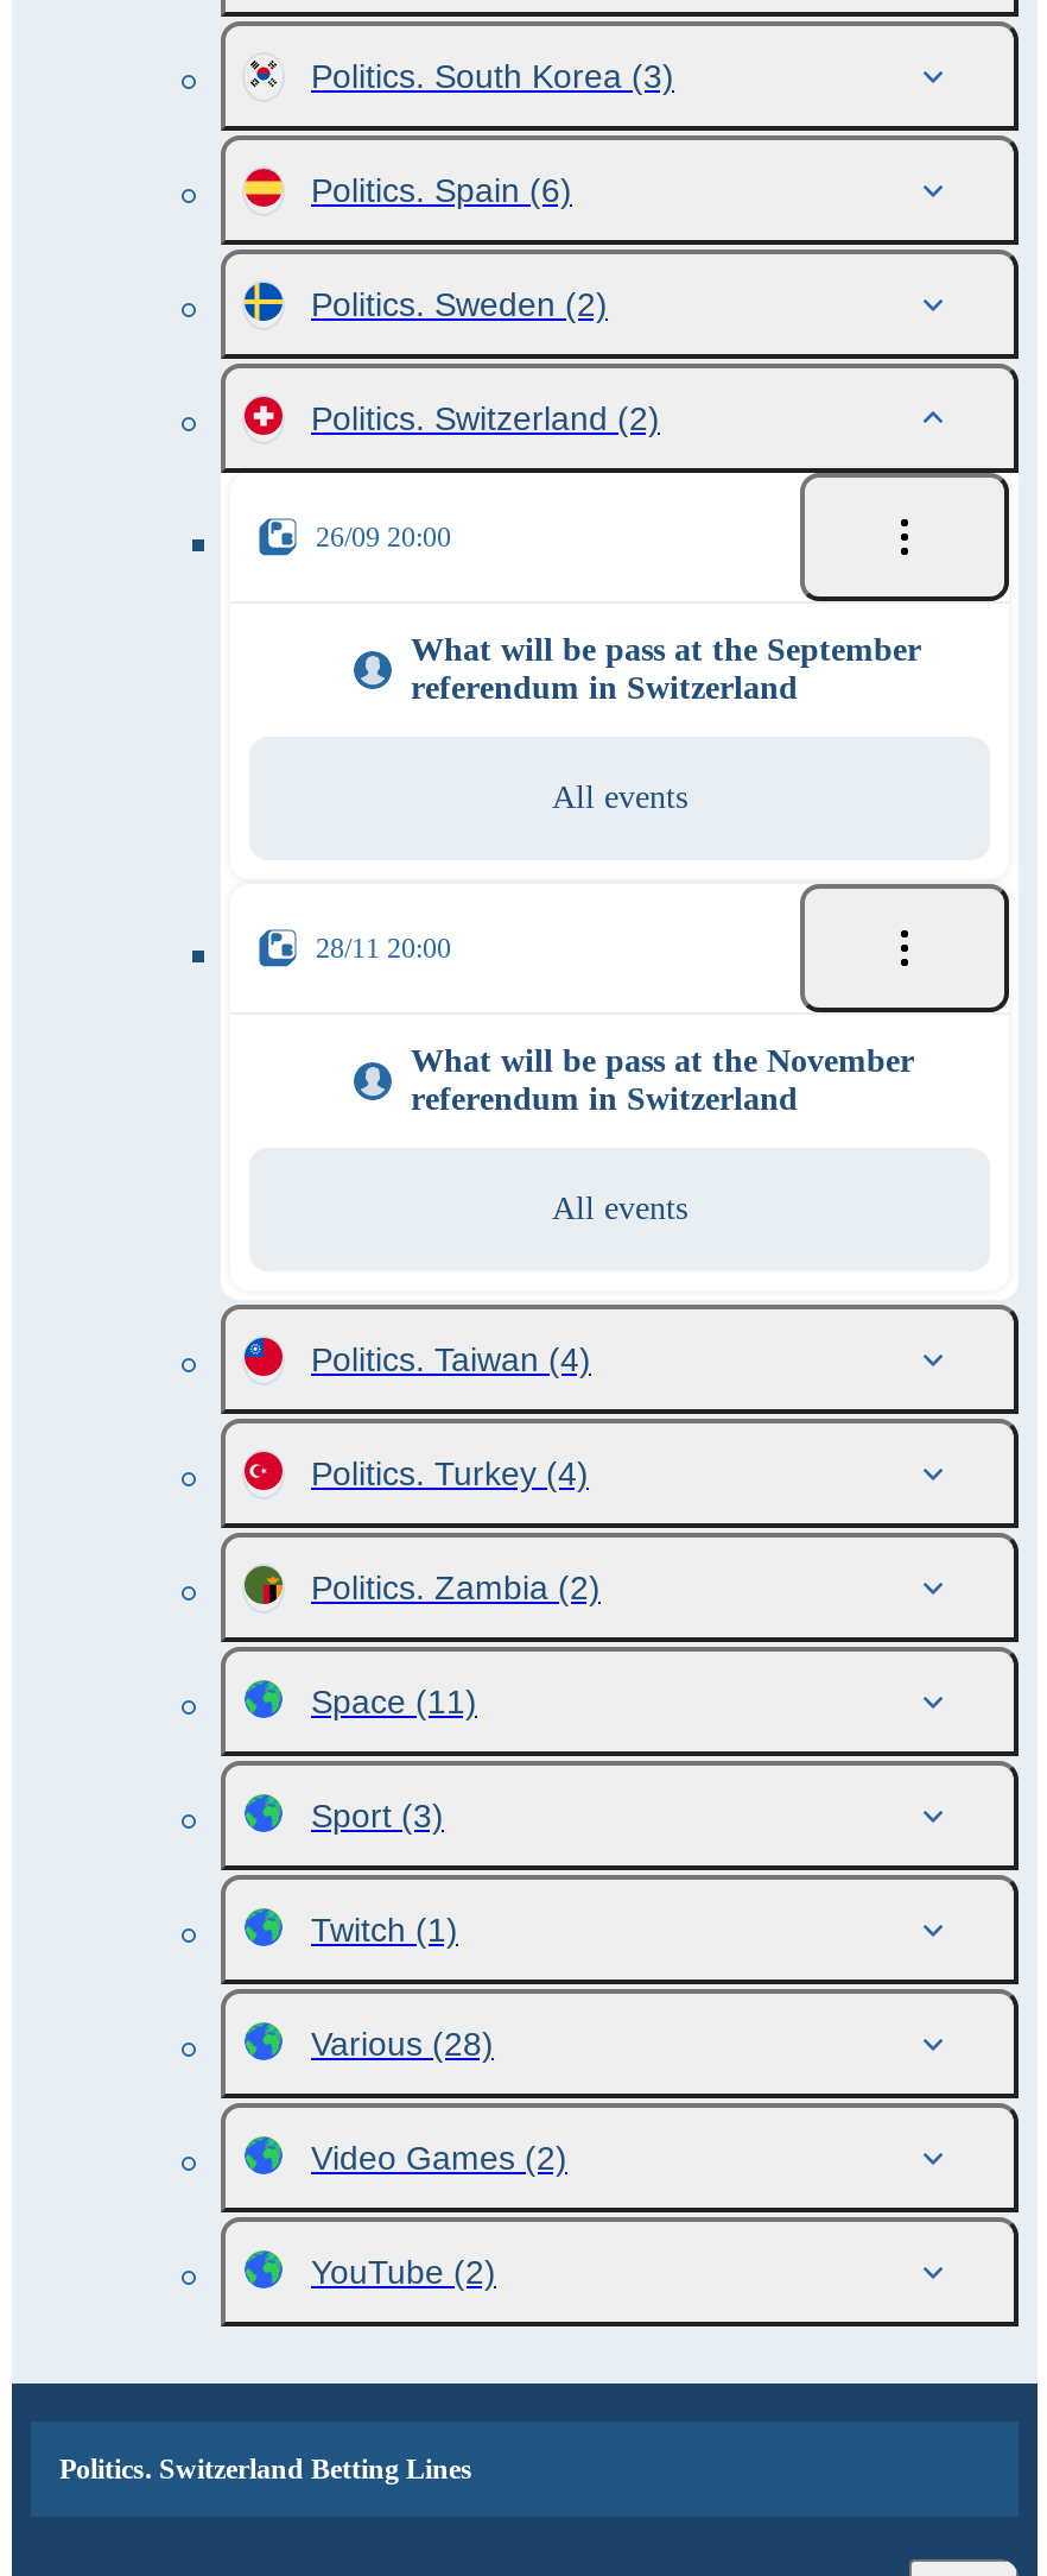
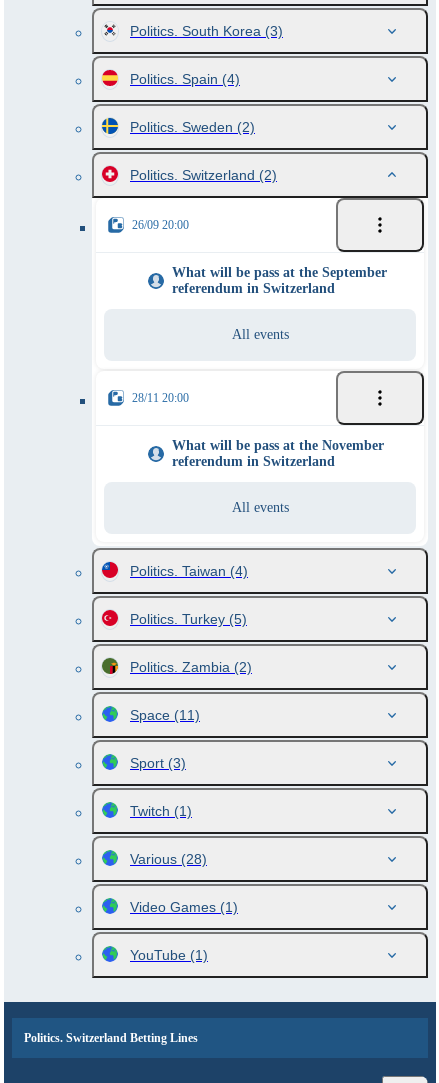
[311,171,572,209] Politics. Spain (6) -> [130,71,240,87] Politics. Spain (4)
[311,1454,589,1492] Politics. Turkey (4) -> [130,611,247,627] Politics. Turkey (5)
[311,2139,567,2177] Video Games (2) -> [130,899,238,915] Video Games (1)
[311,2253,496,2291] YouTube (2) -> [130,947,208,963] YouTube (1)

